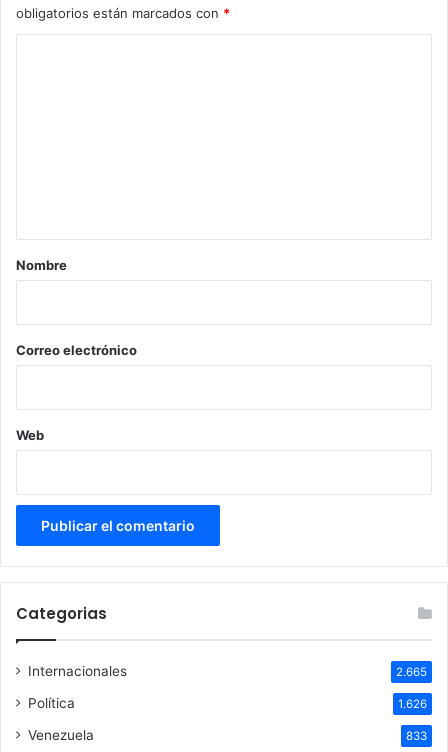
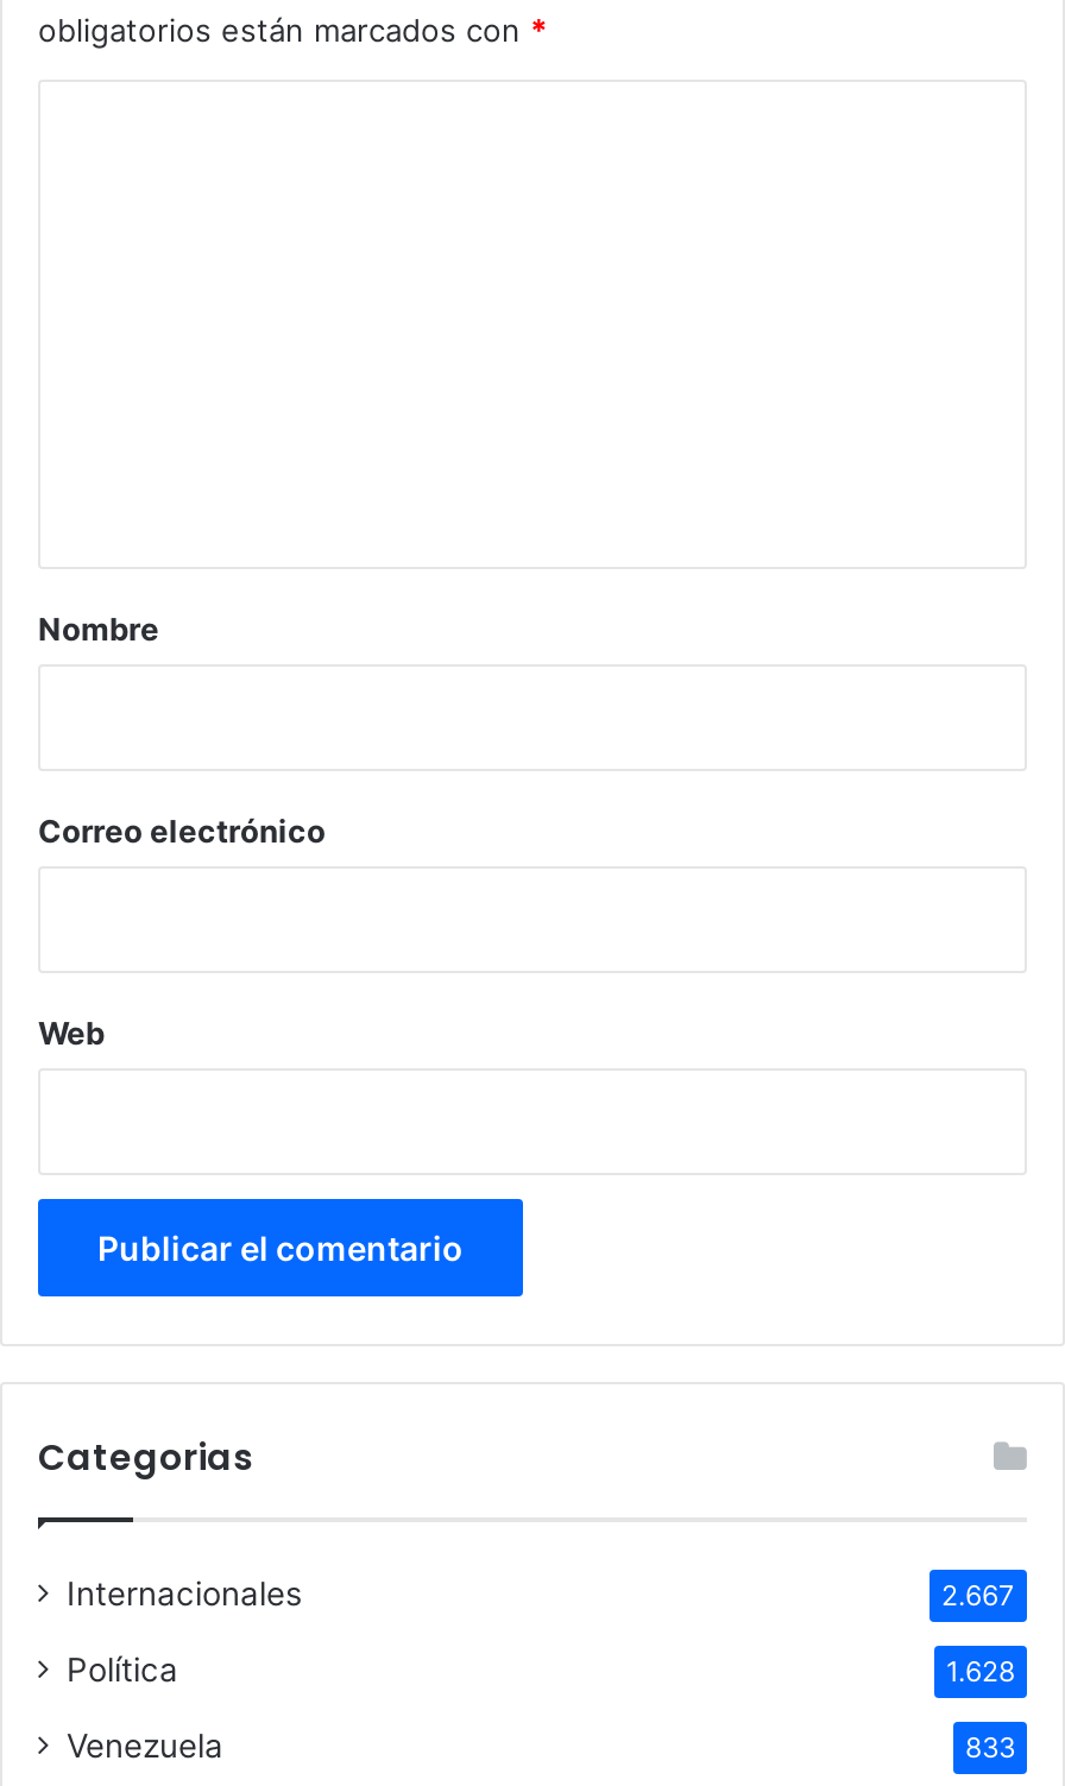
[396,665,427,679] 2.665 -> [941,1580,1015,1613] 2.667
[398,697,427,711] 1.626 -> [946,1656,1015,1689] 1.628

